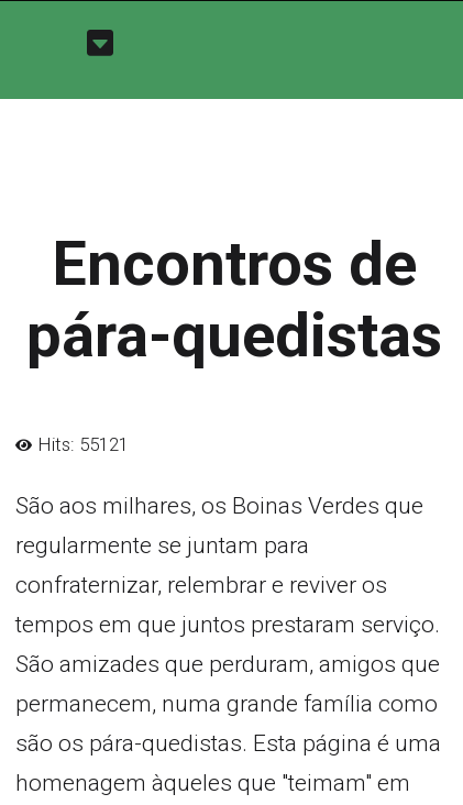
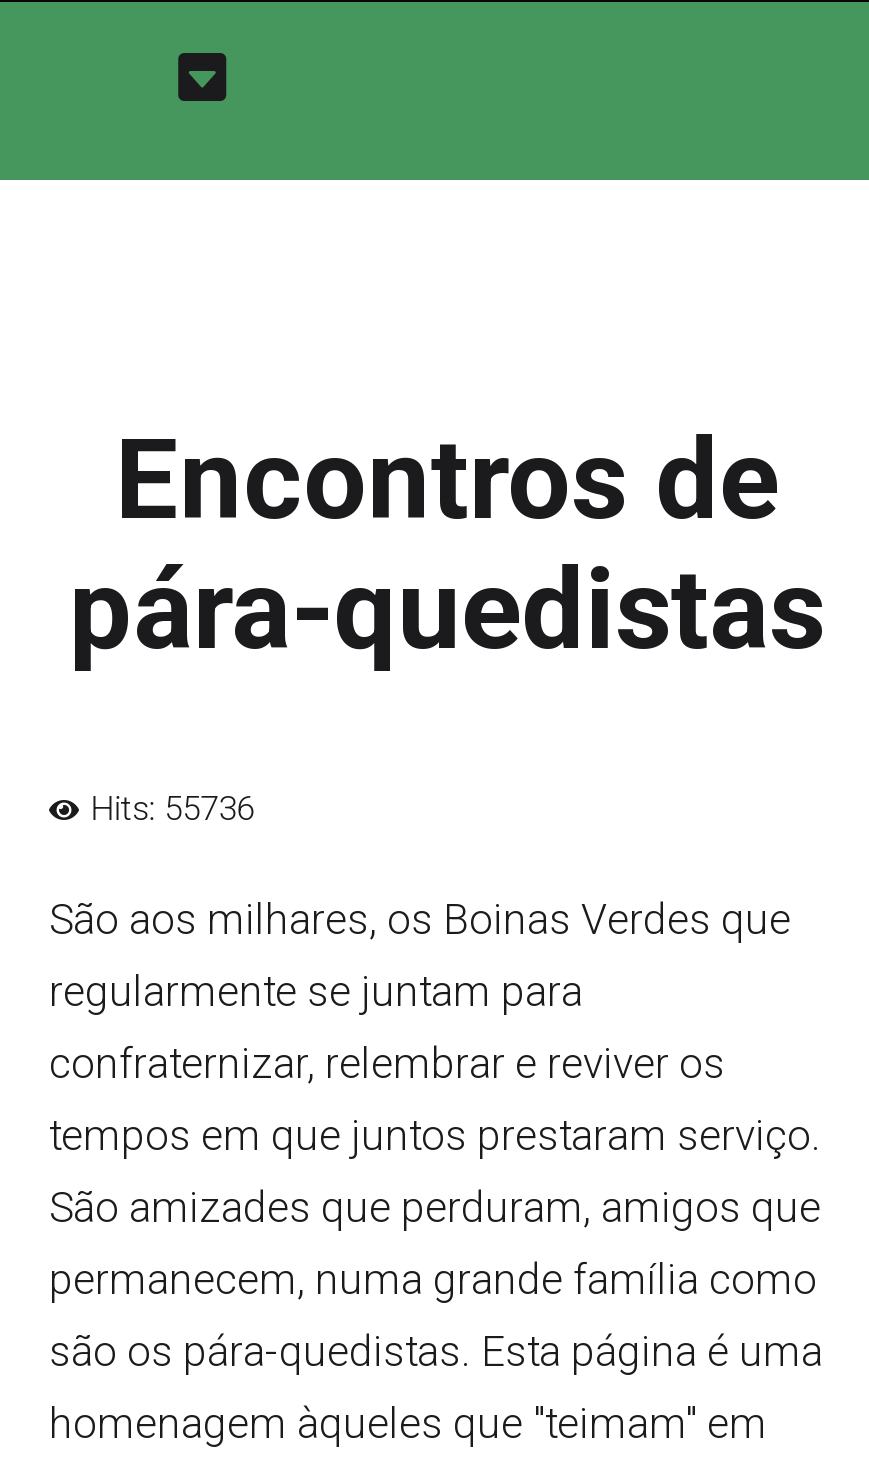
[38,433,128,455] Hits: 55121 -> [90,788,254,828] Hits: 55736

